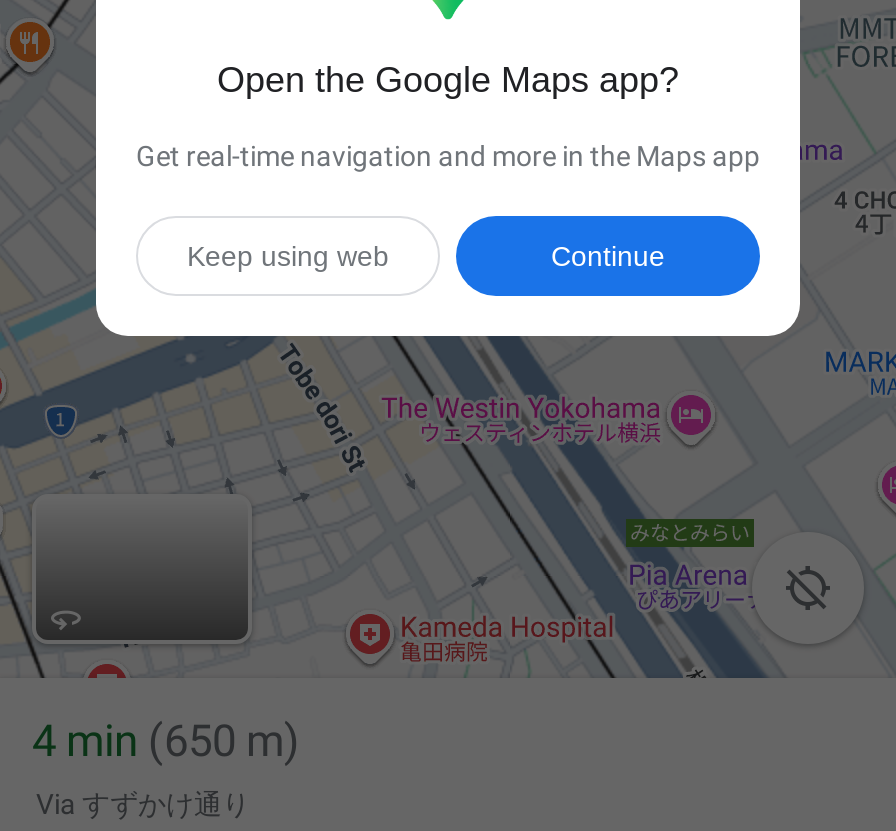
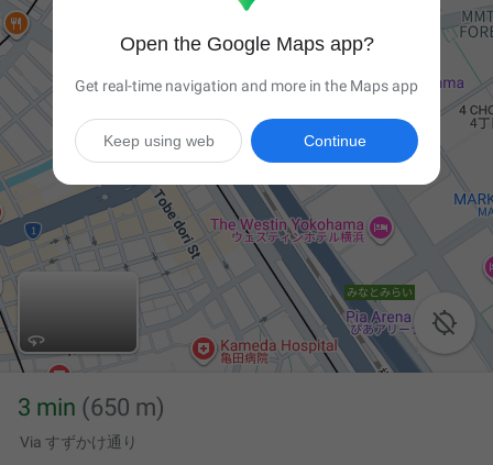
[32,716,300,766] 4 min (650 m) -> [18,394,165,421] 3 min (650 m)

